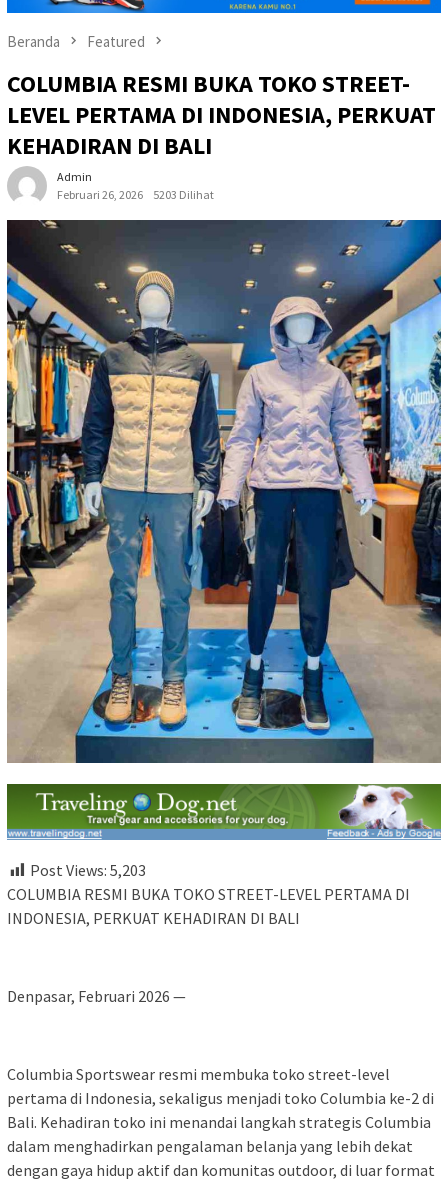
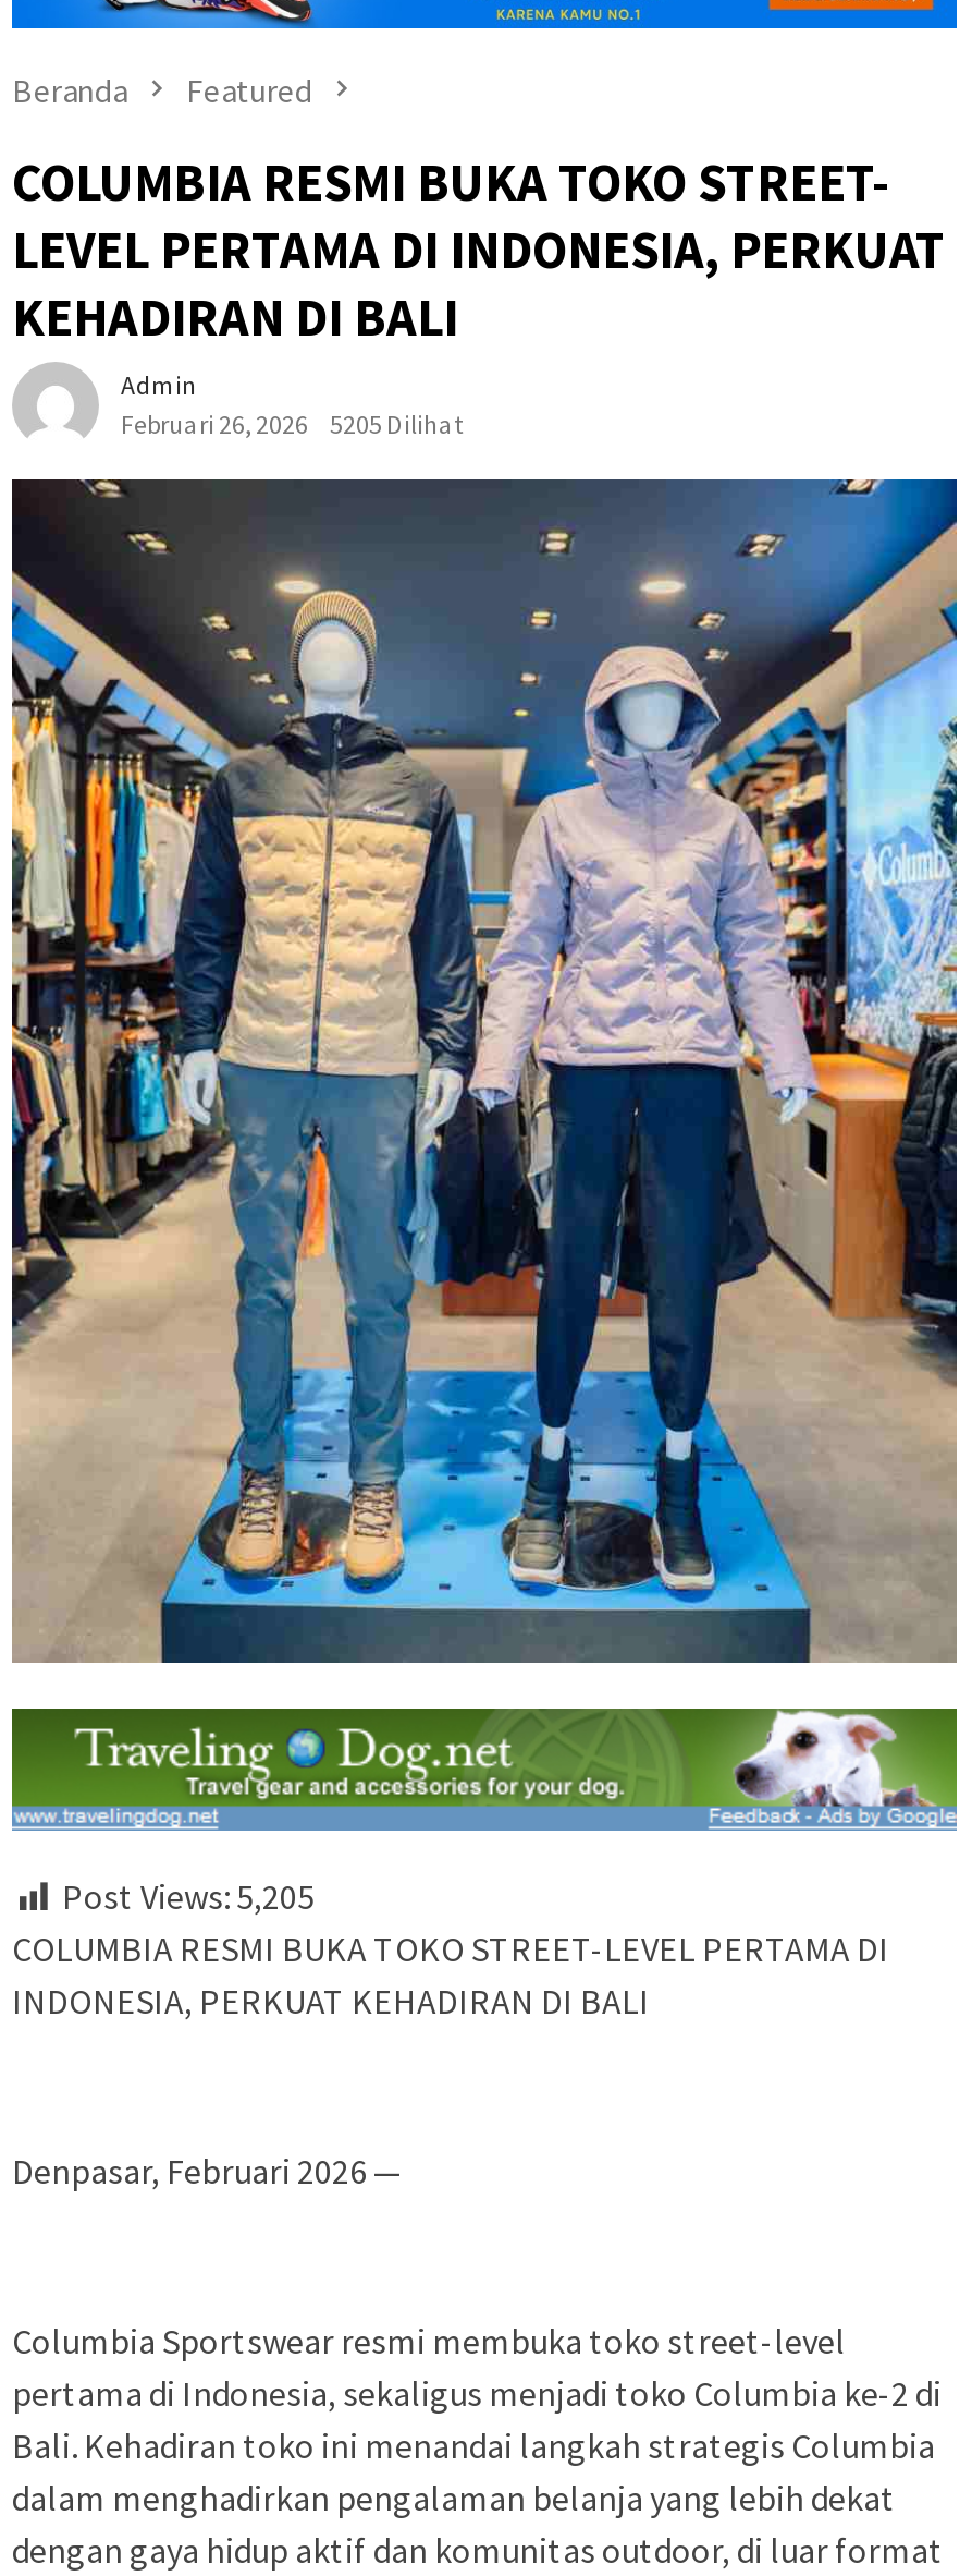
[57,187,214,202] Februari 26, 2026 5203 Dilihat -> [121,409,463,441] Februari 26, 2026 5205 Dilihat
[30,860,146,880] Post Views: 5,203 -> [62,1873,315,1917] Post Views: 5,205

